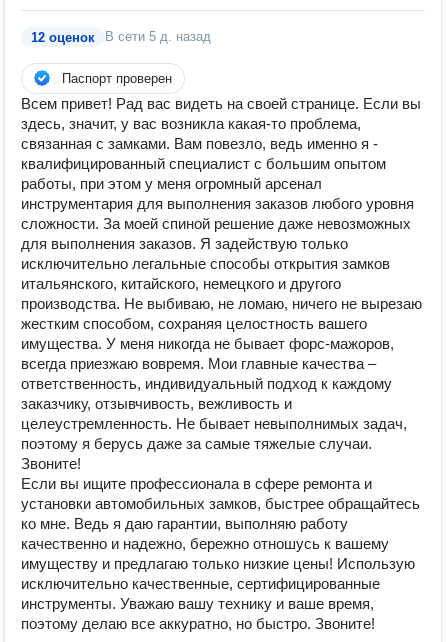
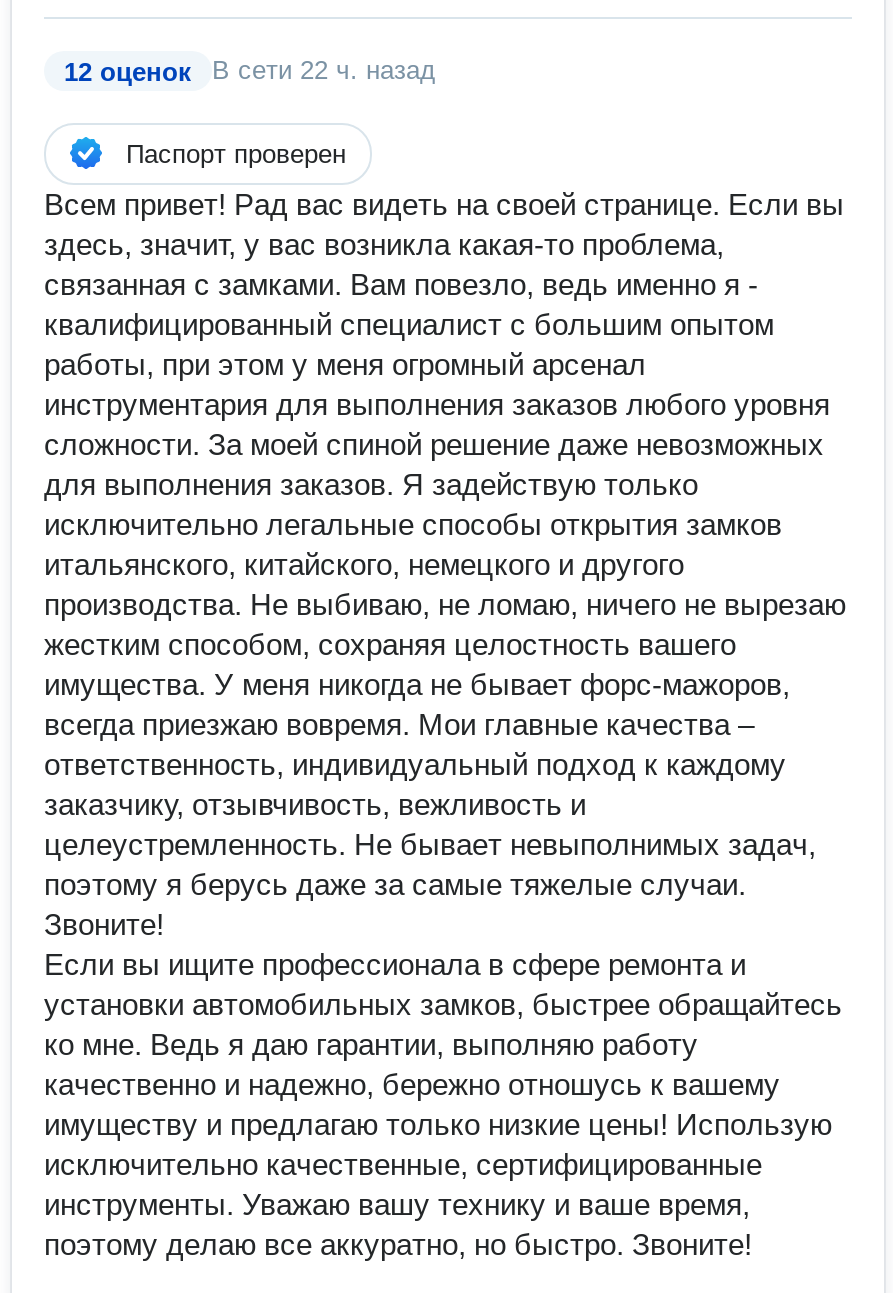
[31,29,211,45] 12 оценок В сети 5 д. назад -> [64,55,436,87] 12 оценок В сети 22 ч. назад

